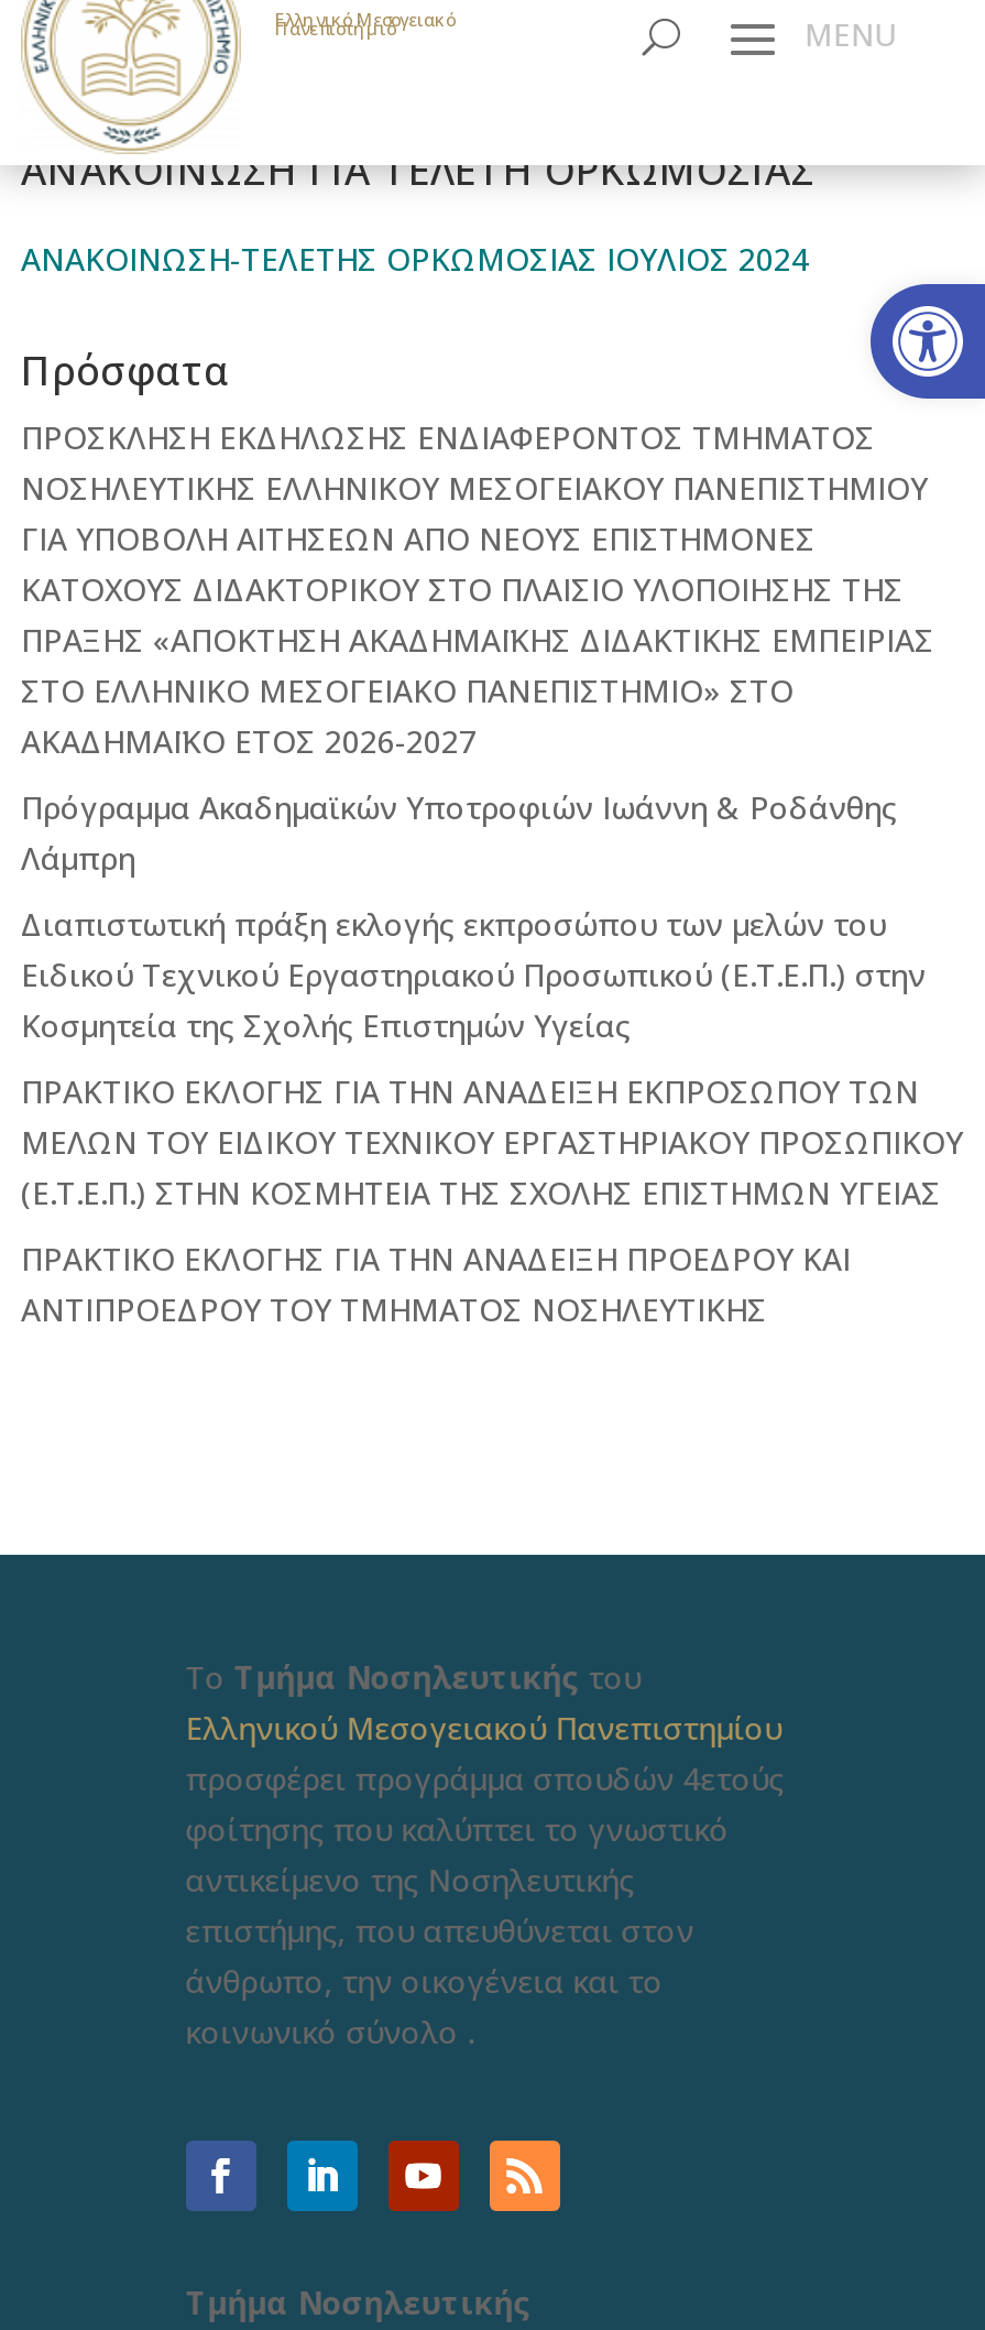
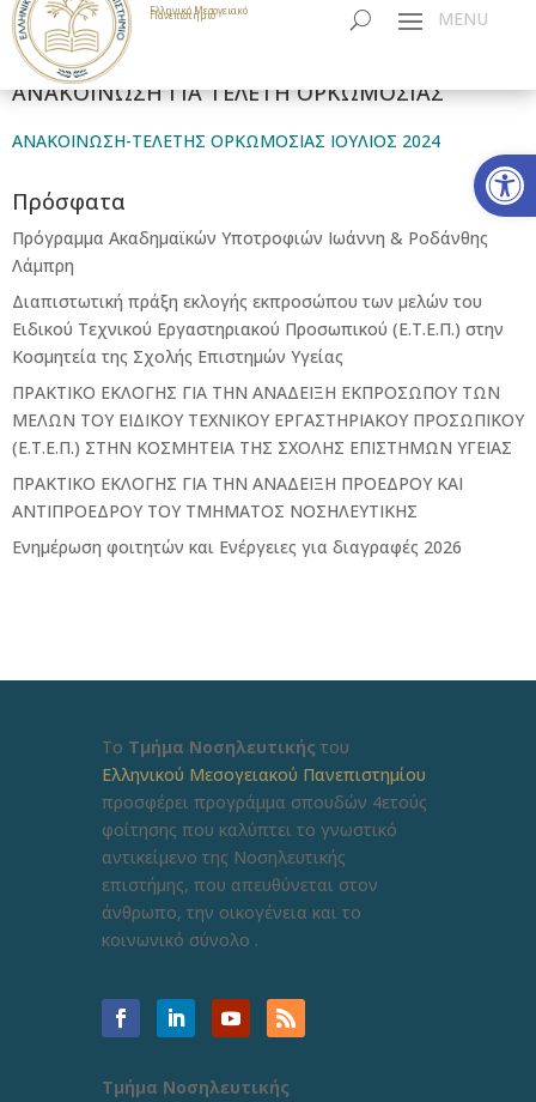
[21,416,934,762] ΠΡΟΣΚΛΗΣΗ ΕΚΔΗΛΩΣΗΣ ΕΝΔΙΑΦΕΡΟΝΤΟΣ ΤΜΗΜΑΤΟΣ | ΝΟΣΗΛΕΥΤΙΚΗΣ ΕΛΛΗΝΙΚΟΥ ΜΕΣΟΓΕΙΑΚΟΥ ΠΑΝΕΠΙΣΤΗΜΙΟΥ | ΓΙΑ ΥΠΟΒΟΛΗ ΑΙΤΗΣΕΩΝ ΑΠΟ ΝΕΟΥΣ ΕΠΙΣΤΗΜΟΝΕΣ | ΚΑΤΟΧΟΥΣ ΔΙΔΑΚΤΟΡΙΚΟΥ ΣΤΟ ΠΛΑΙΣΙΟ ΥΛΟΠΟΙΗΣΗΣ ΤΗΣ | ΠΡΑΞΗΣ «ΑΠΟΚΤΗΣΗ ΑΚΑΔΗΜΑΪΚΗΣ ΔΙΔΑΚΤΙΚΗΣ ΕΜΠΕΙΡΙΑΣ | ΣΤΟ ΕΛΛΗΝΙΚΟ ΜΕΣΟΓΕΙΑΚΟ ΠΑΝΕΠΙΣΤΗΜΙΟ» ΣΤΟ | ΑΚΑΔΗΜΑΪΚΟ ΕΤΟΣ 2026-2027 -> none
moved [21,786,963,1330] -> [12,226,524,522]: Πρόγραμμα Ακαδημαϊκών Υποτροφιών Ιωάννη & Ροδάνθης | Λάμπρη | Διαπιστωτική πράξη εκλογής εκπροσώπου των μελών του | ... | ΠΡΑΚΤΙΚΟ ΕΚΛΟΓΗΣ ΓΙΑ ΤΗΝ ΑΝΑΔΕΙΞΗ ΠΡΟΕΔΡΟΥ ΚΑΙ | ΑΝΤΙΠΡΟΕΔΡΟΥ ΤΟΥ ΤΜΗΜΑΤΟΣ ΝΟΣΗΛΕΥΤΙΚΗΣ
none -> [12,535,462,558] Ενημέρωση φοιτητών και Ενέργειες για διαγραφές 2026

